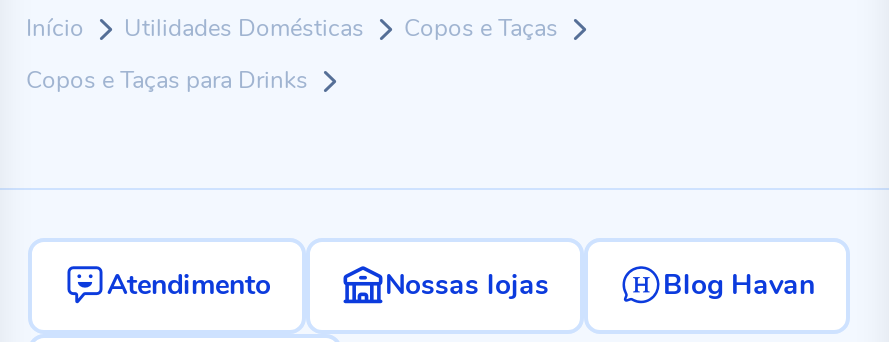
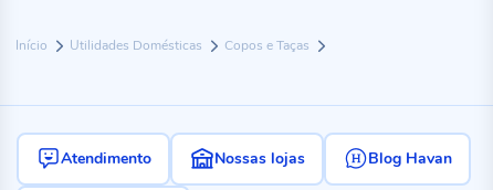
[26,64,314,96] Copos e Taças para Drinks -> none

